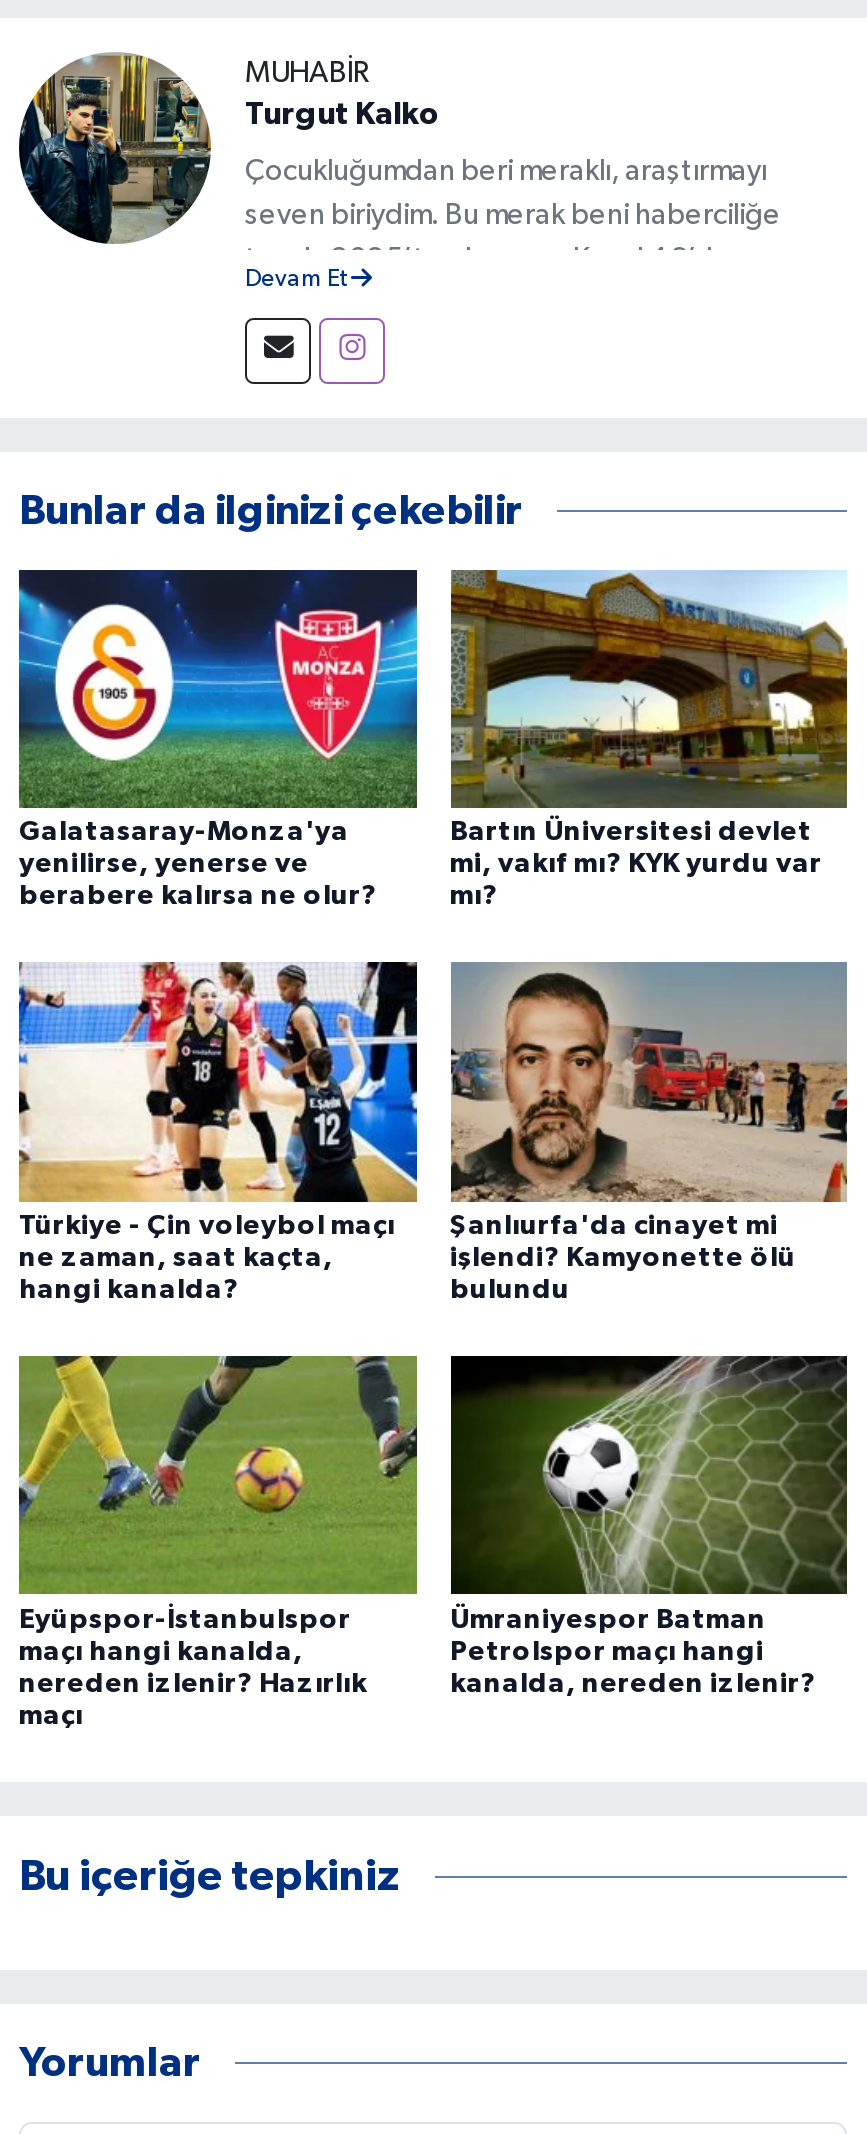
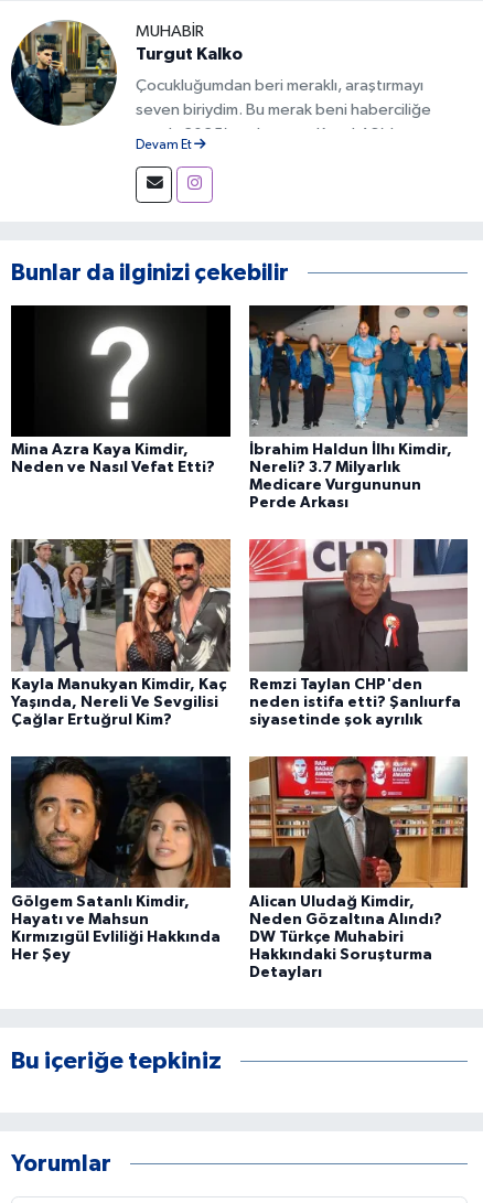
[17,570,419,910] [image] | Galatasaray-Monza'ya | yenilirse, yenerse ve | berabere kalırsa ne olur? -> [10,305,232,475] [image] | Mina Azra Kaya Kimdir, | Neden ve Nasıl Vefat Etti?
[449,570,847,910] [image] | Bartın Üniversitesi devlet | mi, vakıf mı? KYK yurdu var | mı? -> [248,304,469,511] [image] | İbrahim Haldun İlhı Kimdir, | Nereli? 3.7 Milyarlık | Medicare Vurgununun | Perde Arkası
[17,960,419,1304] [image] | Türkiye - Çin voleybol maçı | ne zaman, saat kaçta, | hangi kanalda? -> [10,538,232,728] [image] | Kayla Manukyan Kimdir, Kaç | Yaşında, Nereli Ve Sevgilisi | Çağlar Ertuğrul Kim?
[450,960,849,1304] [image] | Şanlıurfa'da cinayet mi | işlendi? Kamyonette ölü | bulundu -> [248,538,468,728] [image] | Remzi Taylan CHP'den | neden istifa etti? Şanlıurfa | siyasetinde şok ayrılık
[17,1354,419,1729] [image] | Eyüpspor-İstanbulspor | maçı hangi kanalda, | nereden izlenir? Hazırlık | maçı -> [10,755,232,962] [image] | Gölgem Satanlı Kimdir, | Hayatı ve Mahsun | Kırmızıgül Evliliği Hakkında | Her Şey
[449,1354,847,1697] [image] | Ümraniyespor Batman | Petrolspor maçı hangi | kanalda, nereden izlenir? -> [248,755,468,980] [image] | Alican Uludağ Kimdir, | Neden Gözaltına Alındı? | DW Türkçe Muhabiri | Hakkındaki Soruşturma | Detayları

